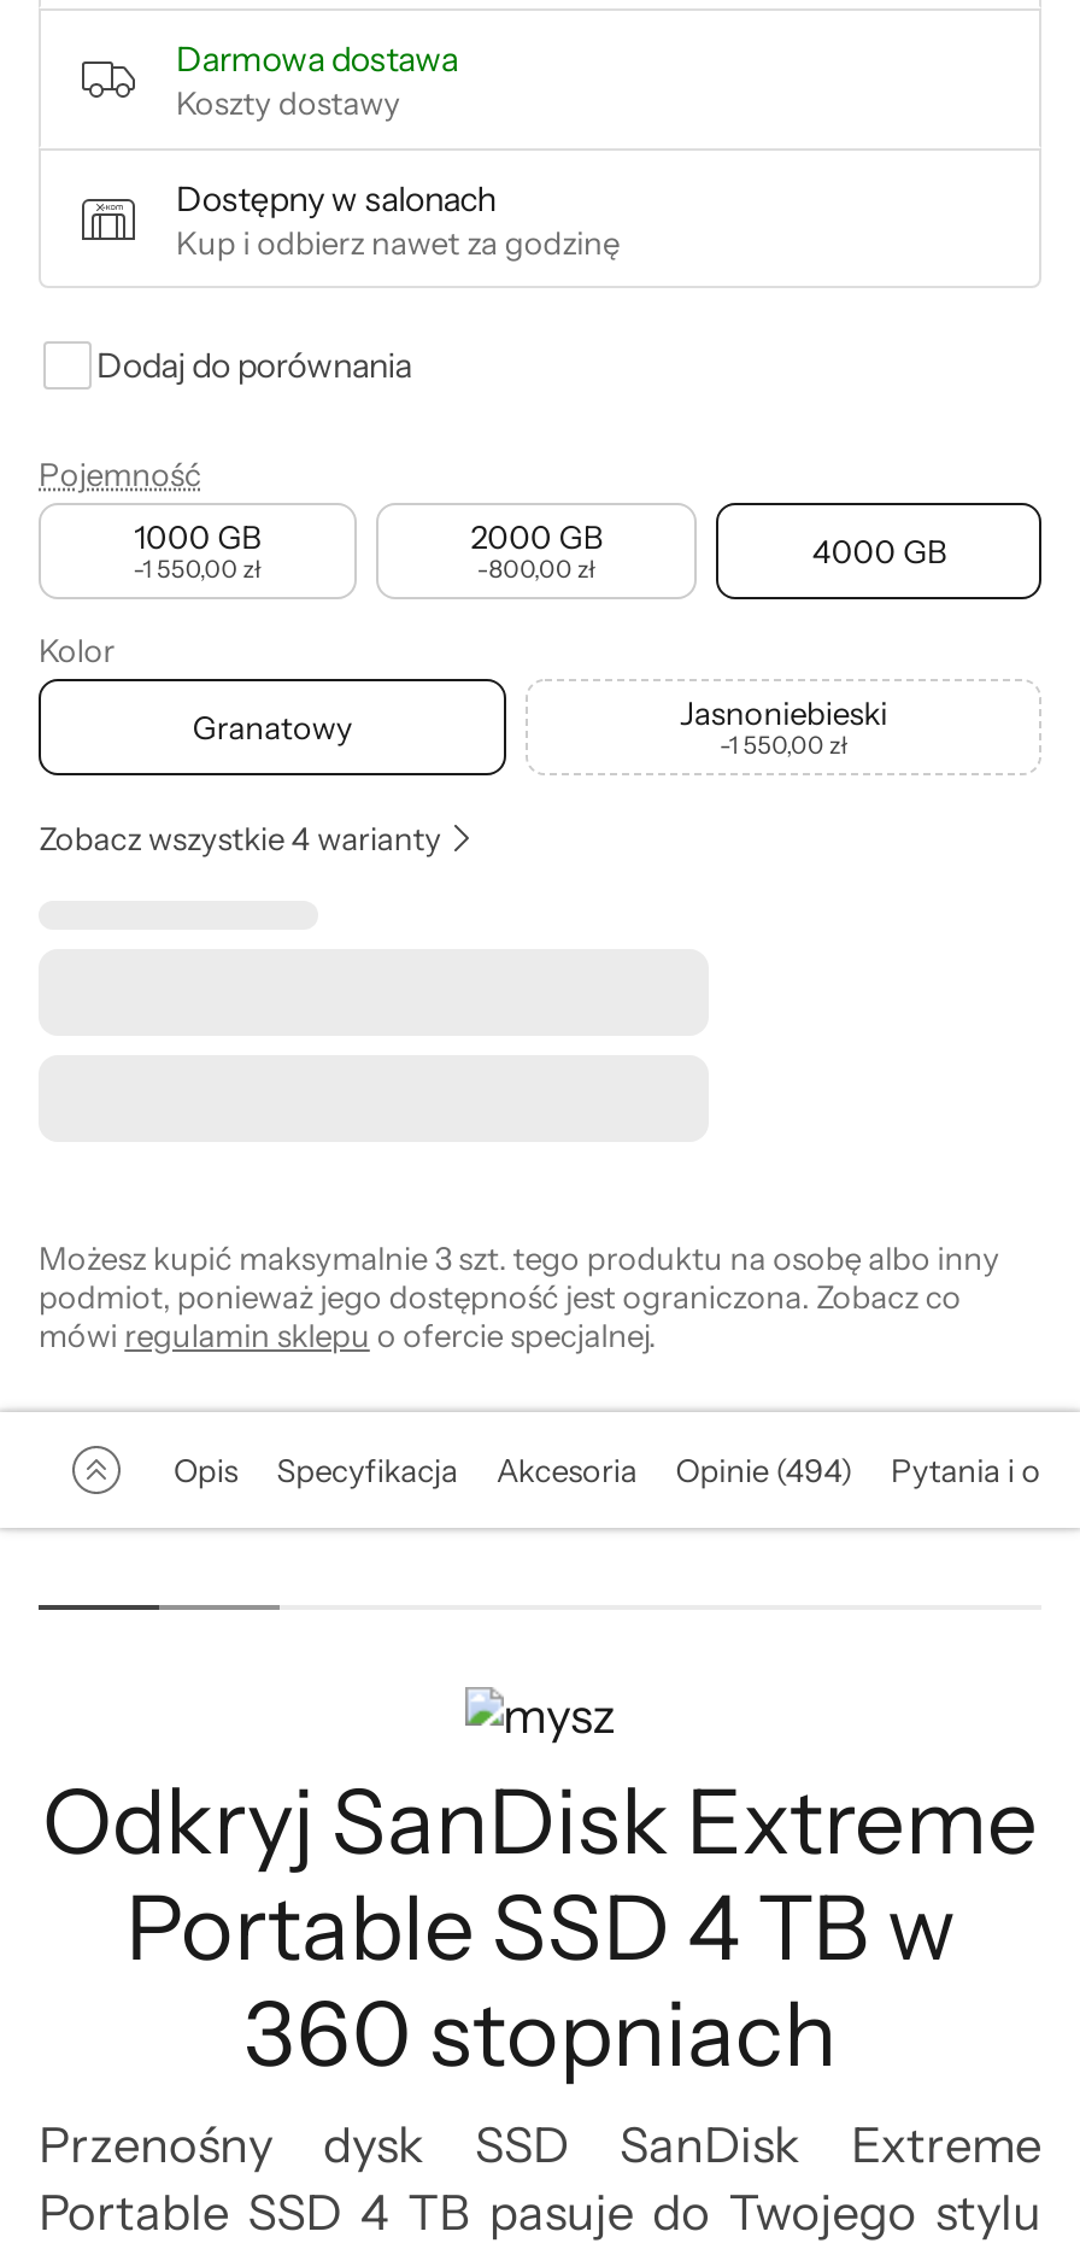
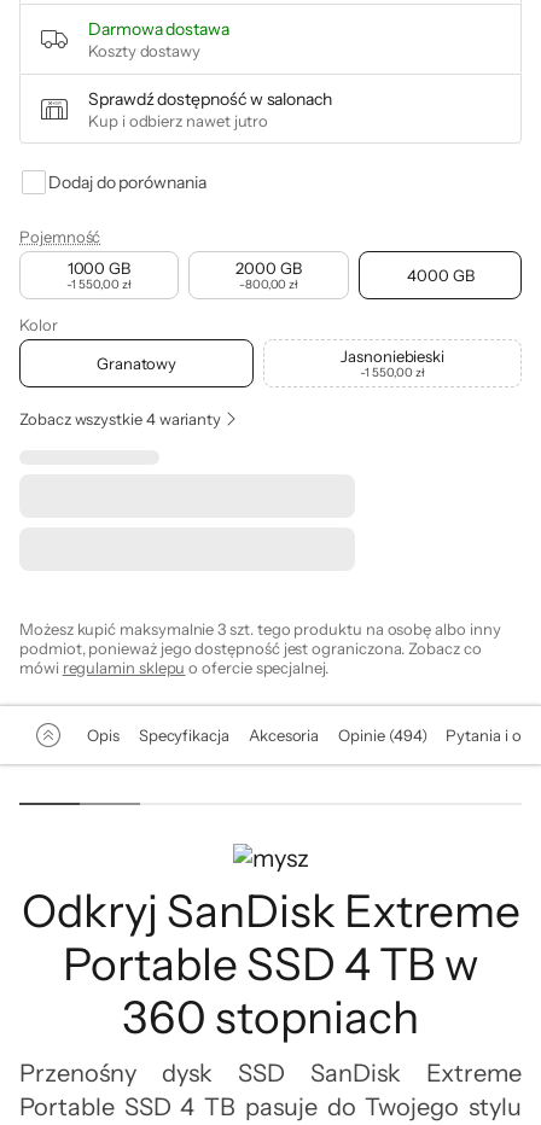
[176,177,619,262] Dostępny w salonach | Kup i odbierz nawet za godzinę -> [88,88,332,130] Sprawdź dostępność w salonach | Kup i odbierz nawet jutro

